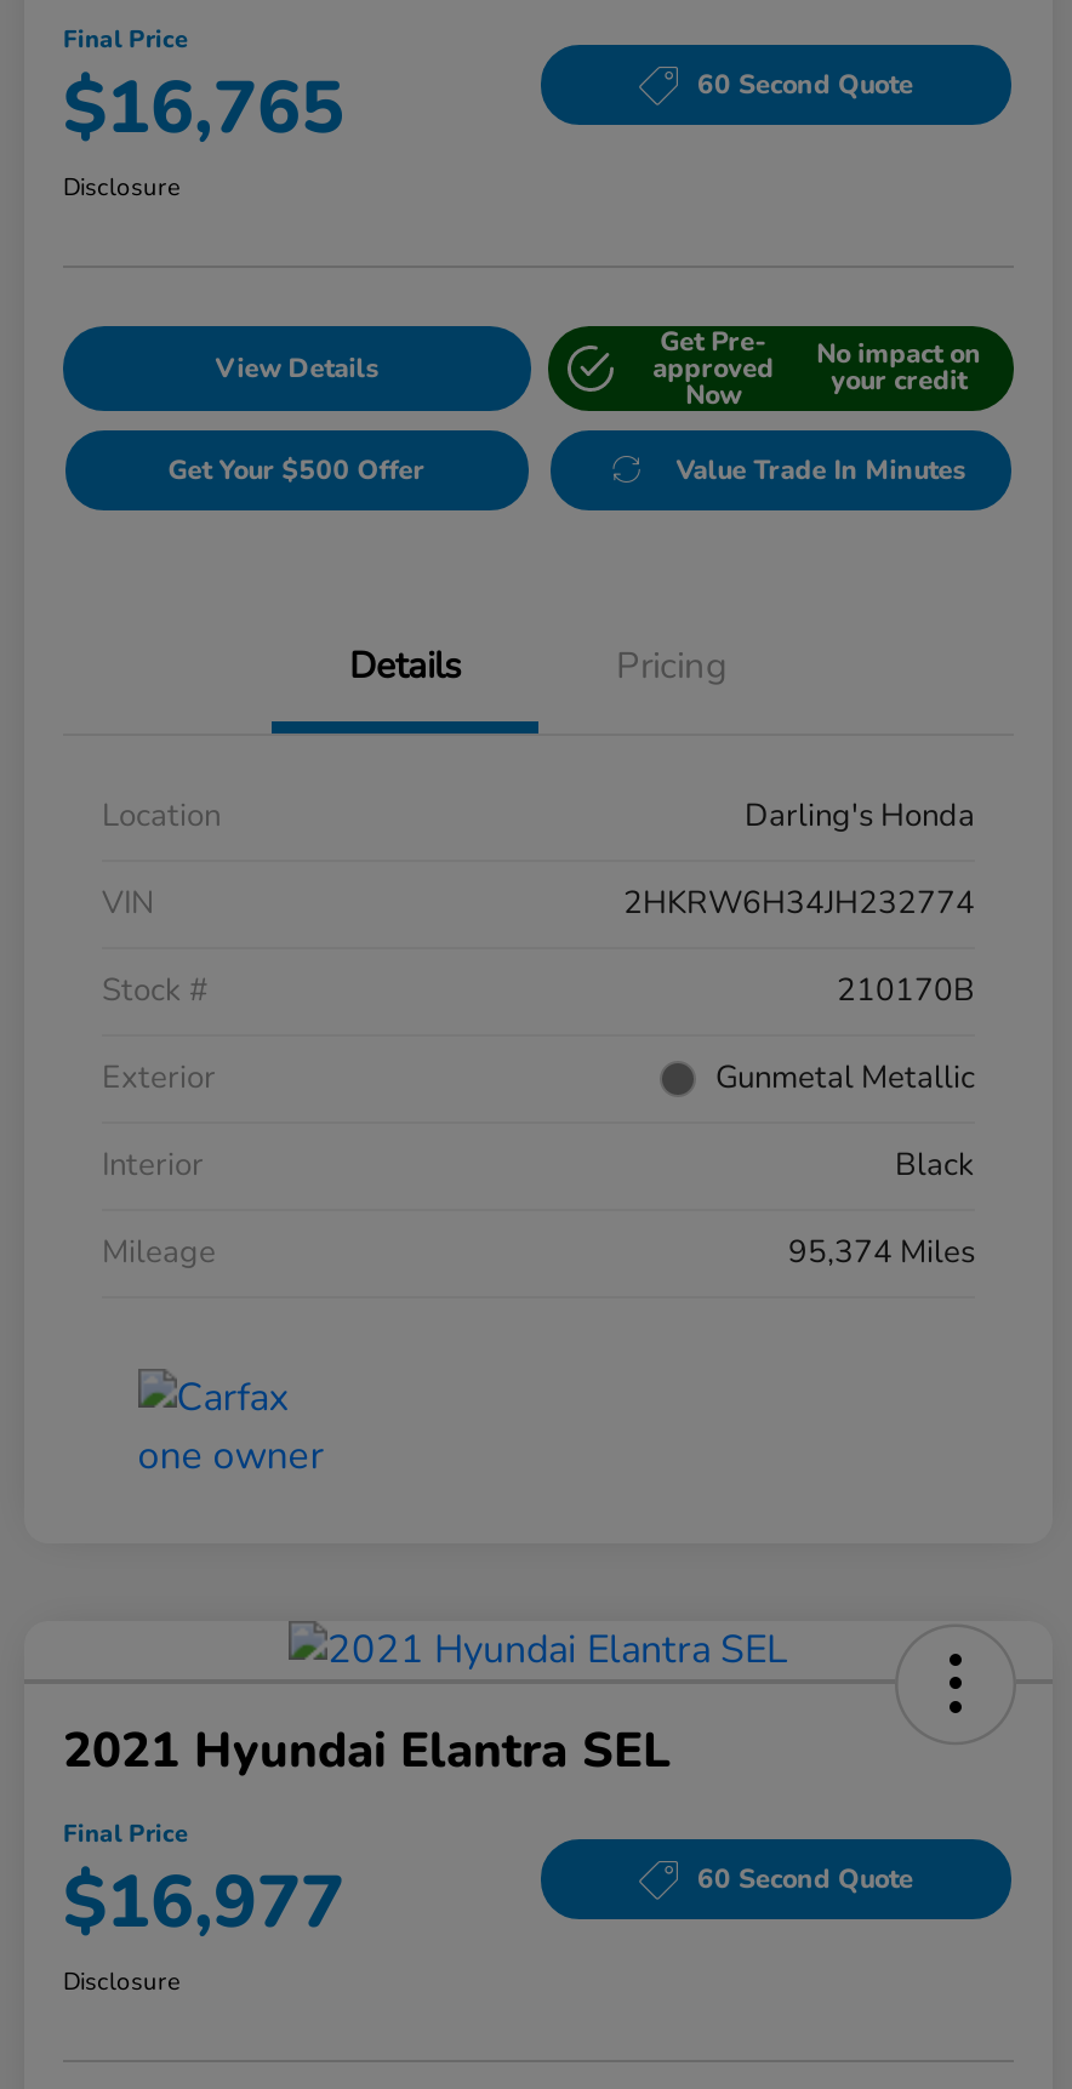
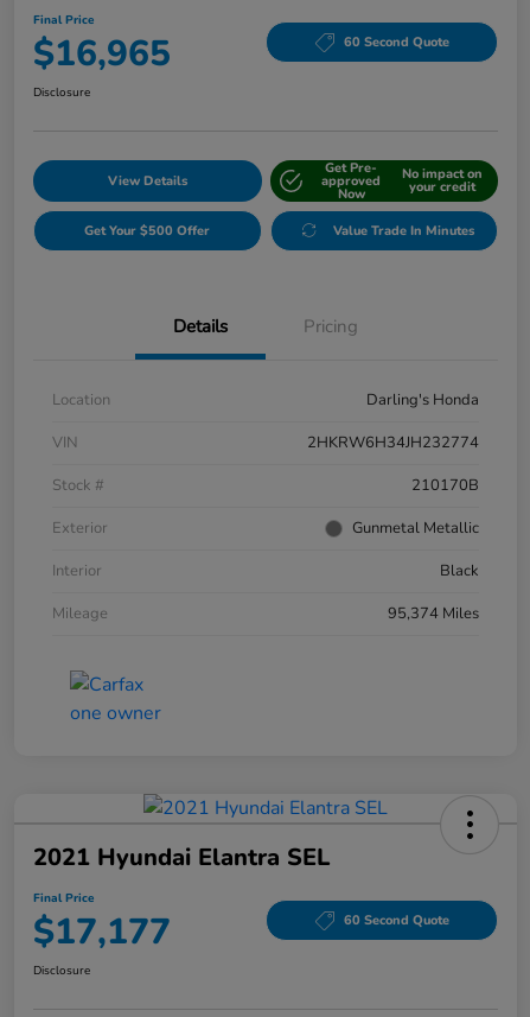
[63,59,344,158] $16,765 -> [33,29,171,78] $16,965
[63,1853,344,1953] $16,977 -> [33,908,171,956] $17,177

